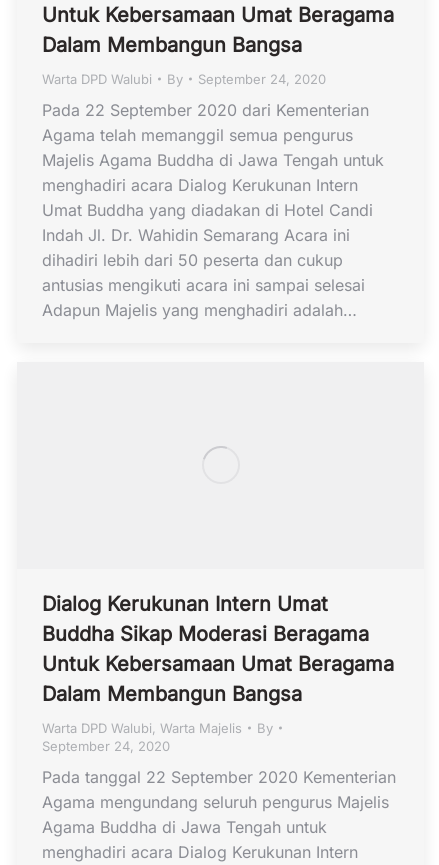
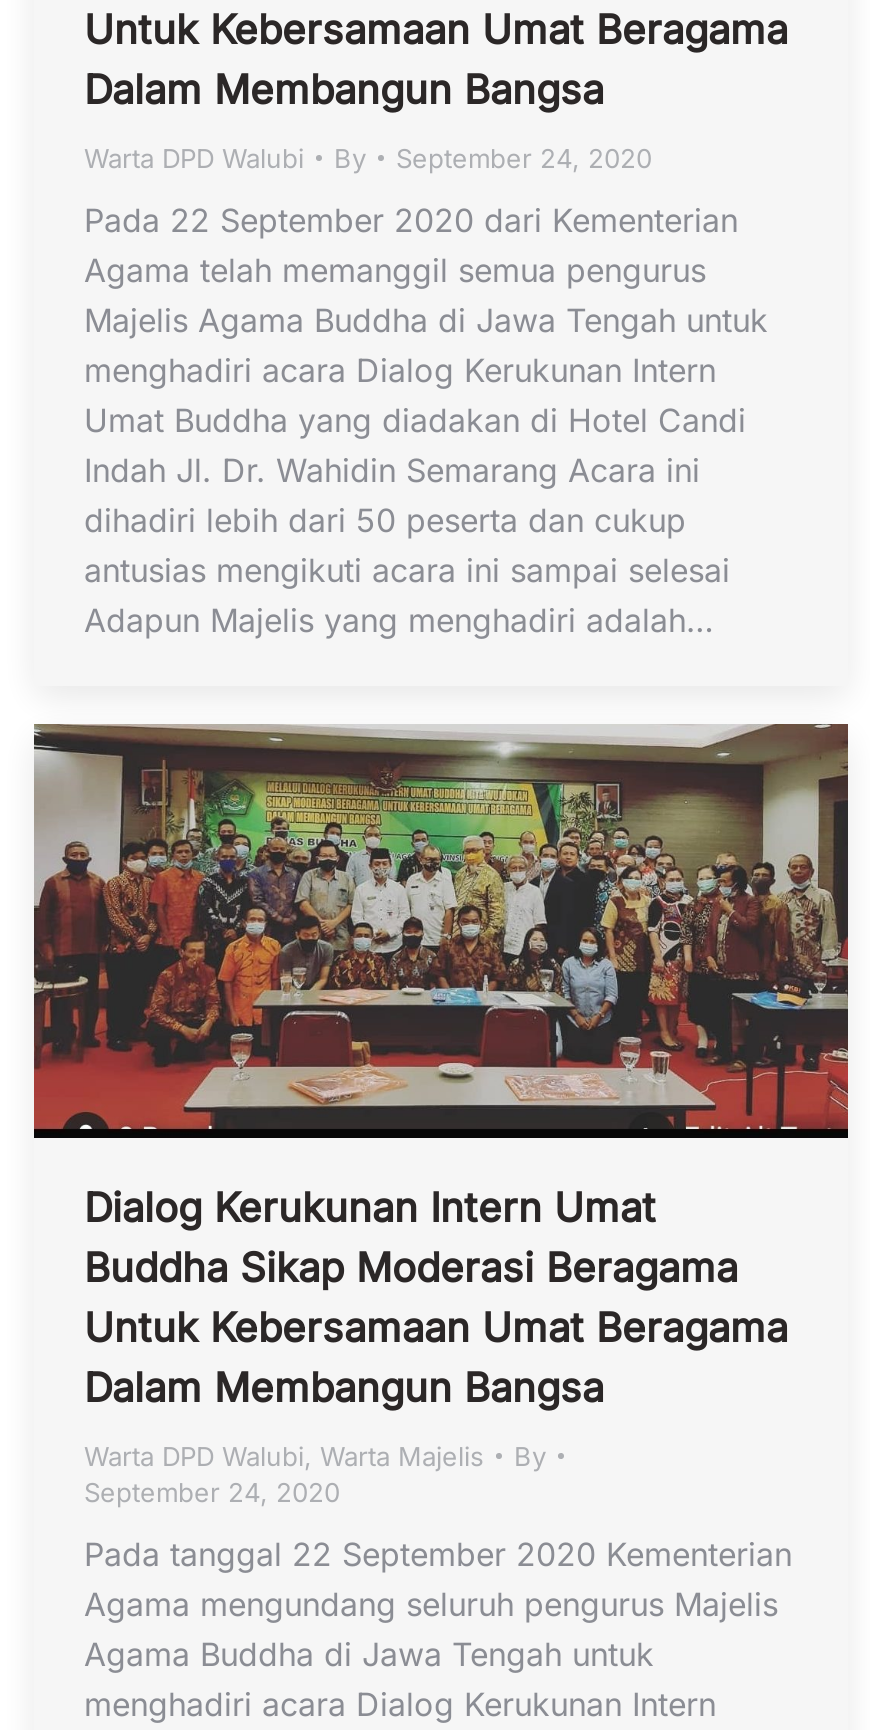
none -> [32,722,850,1140] [image]

